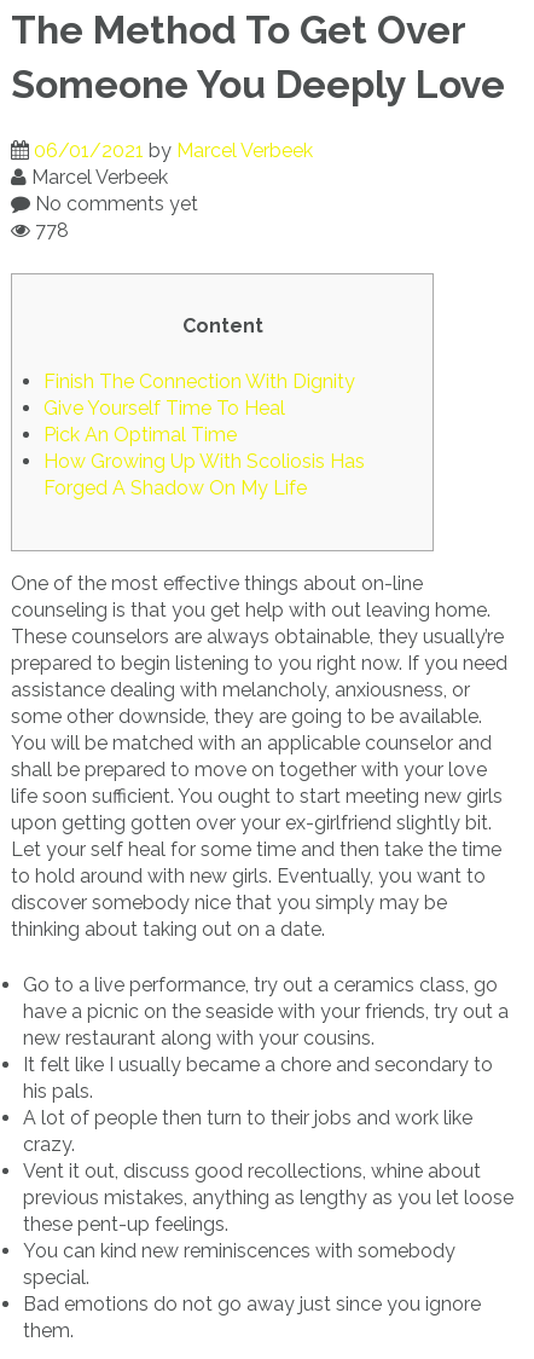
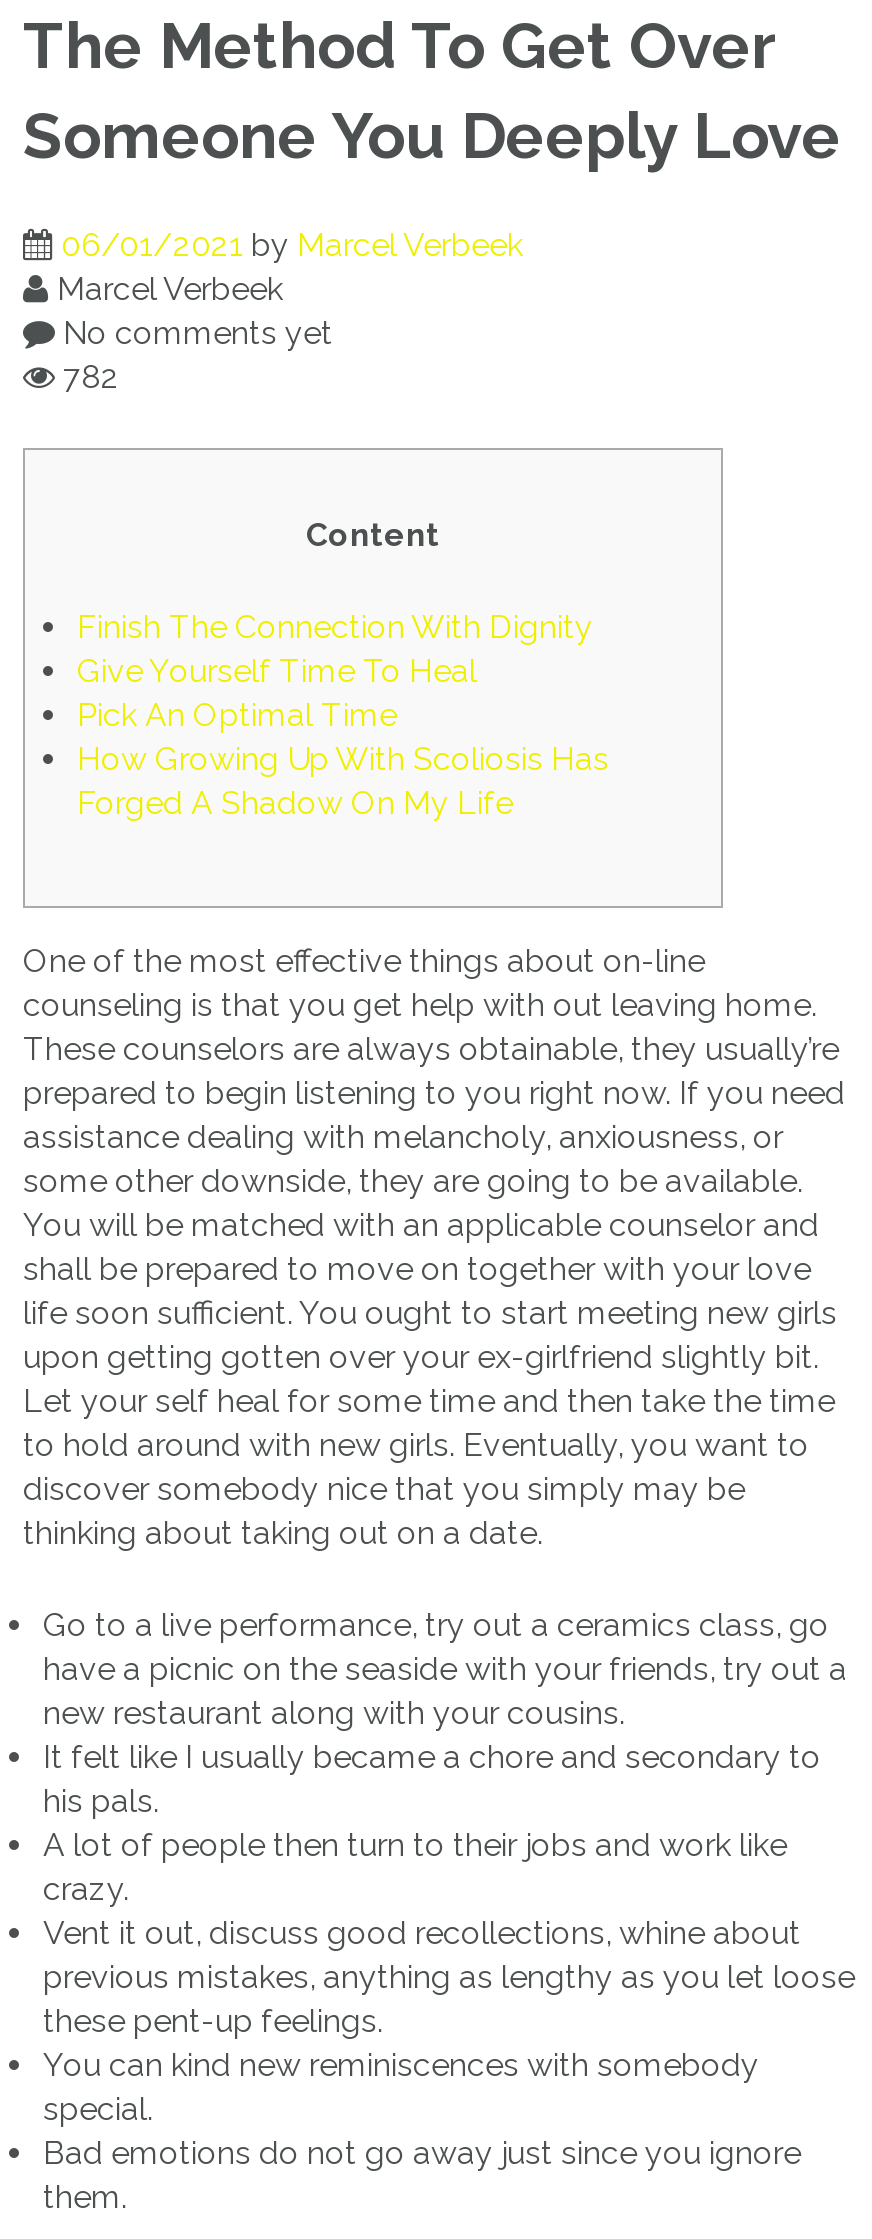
[30,219,69,242] 778 -> [55,358,119,396] 782

